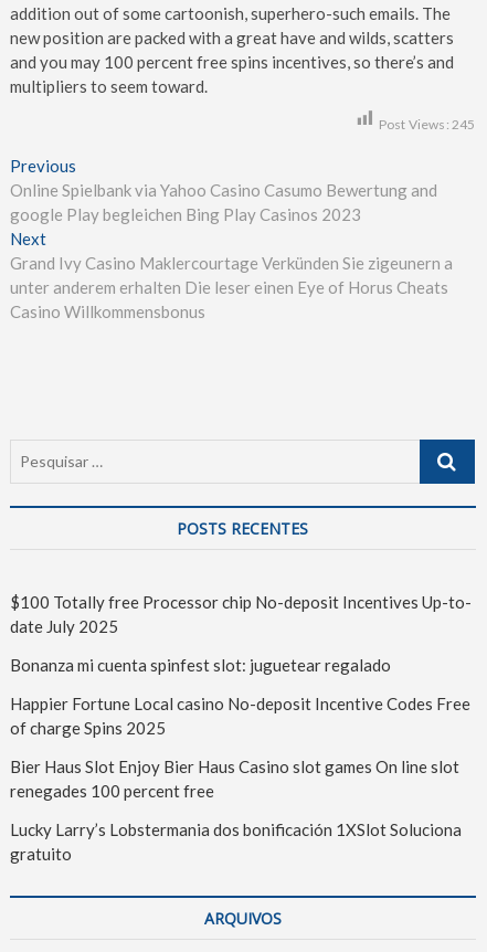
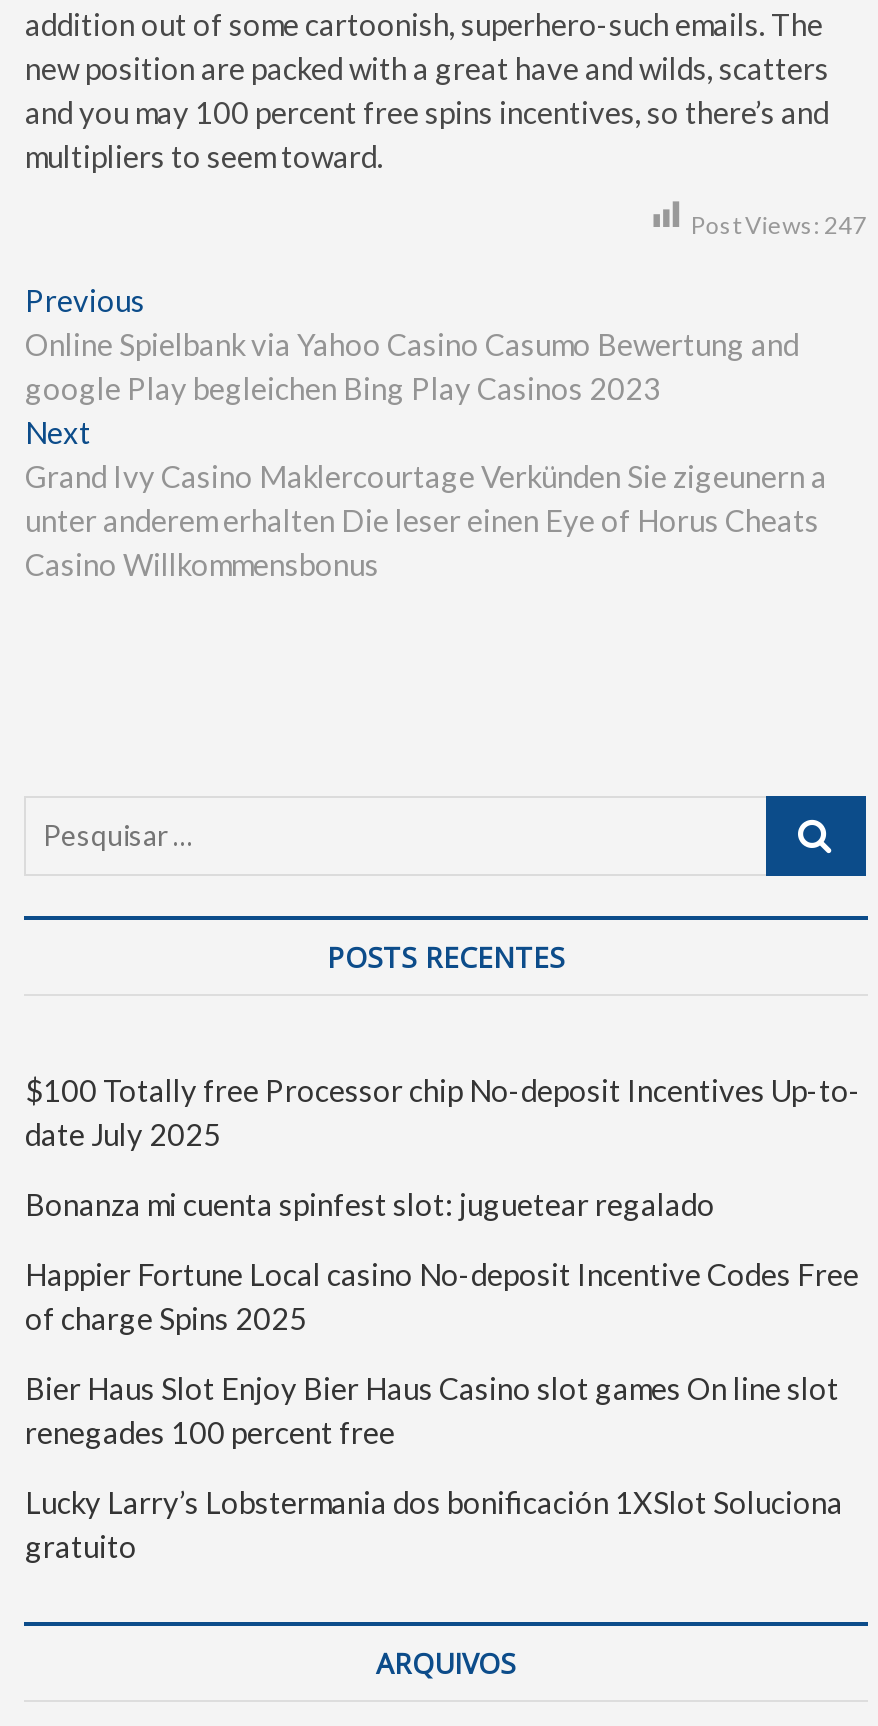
[378,116,475,132] Post Views: 245 -> [691,210,867,240] Post Views: 247

